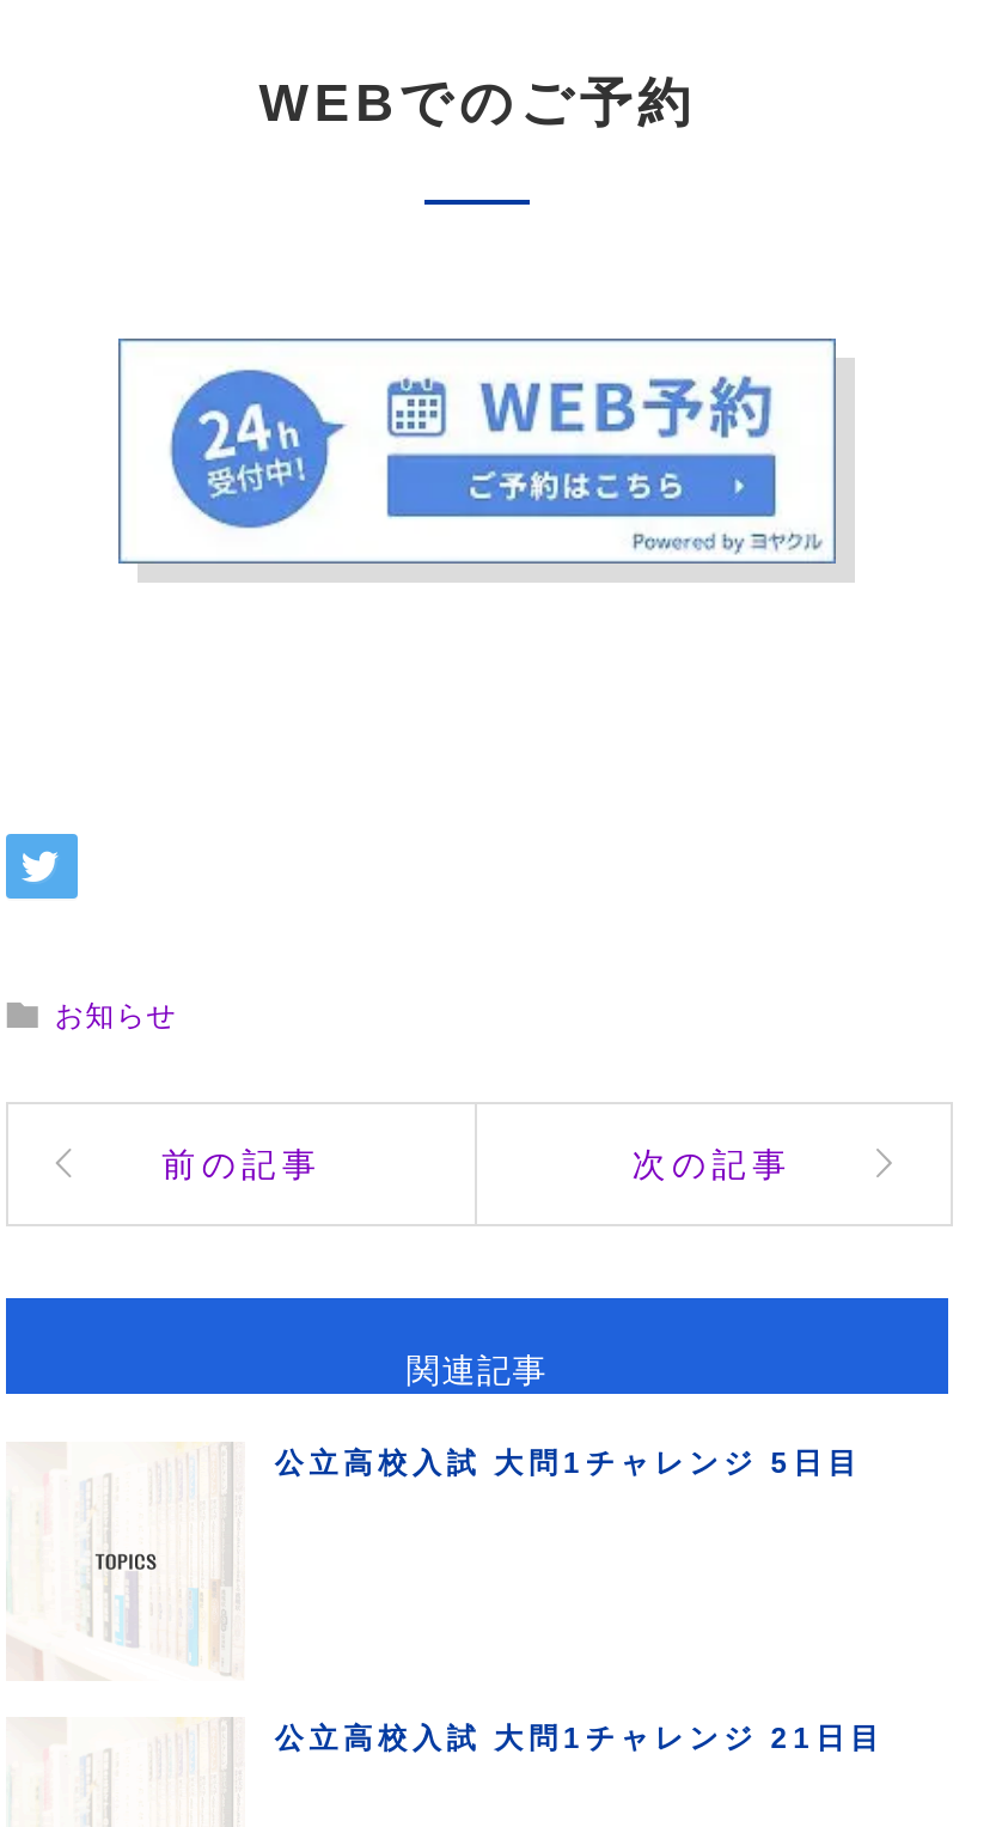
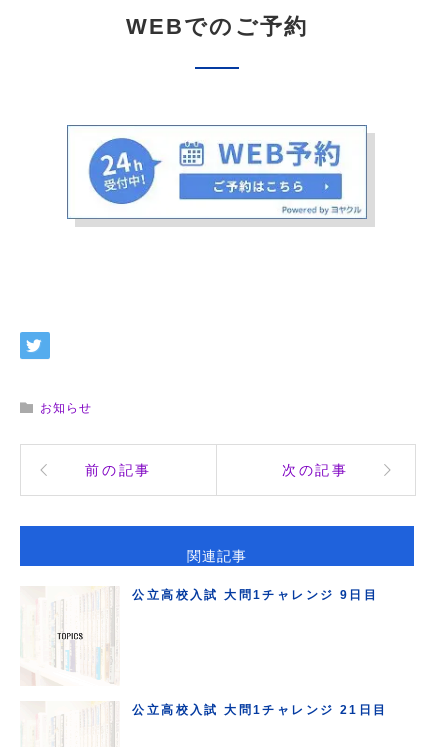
[275,1447,862,1480] 公立高校入試 大問1チャレンジ 5日目 -> [132,588,378,602] 公立高校入試 大問1チャレンジ 9日目

